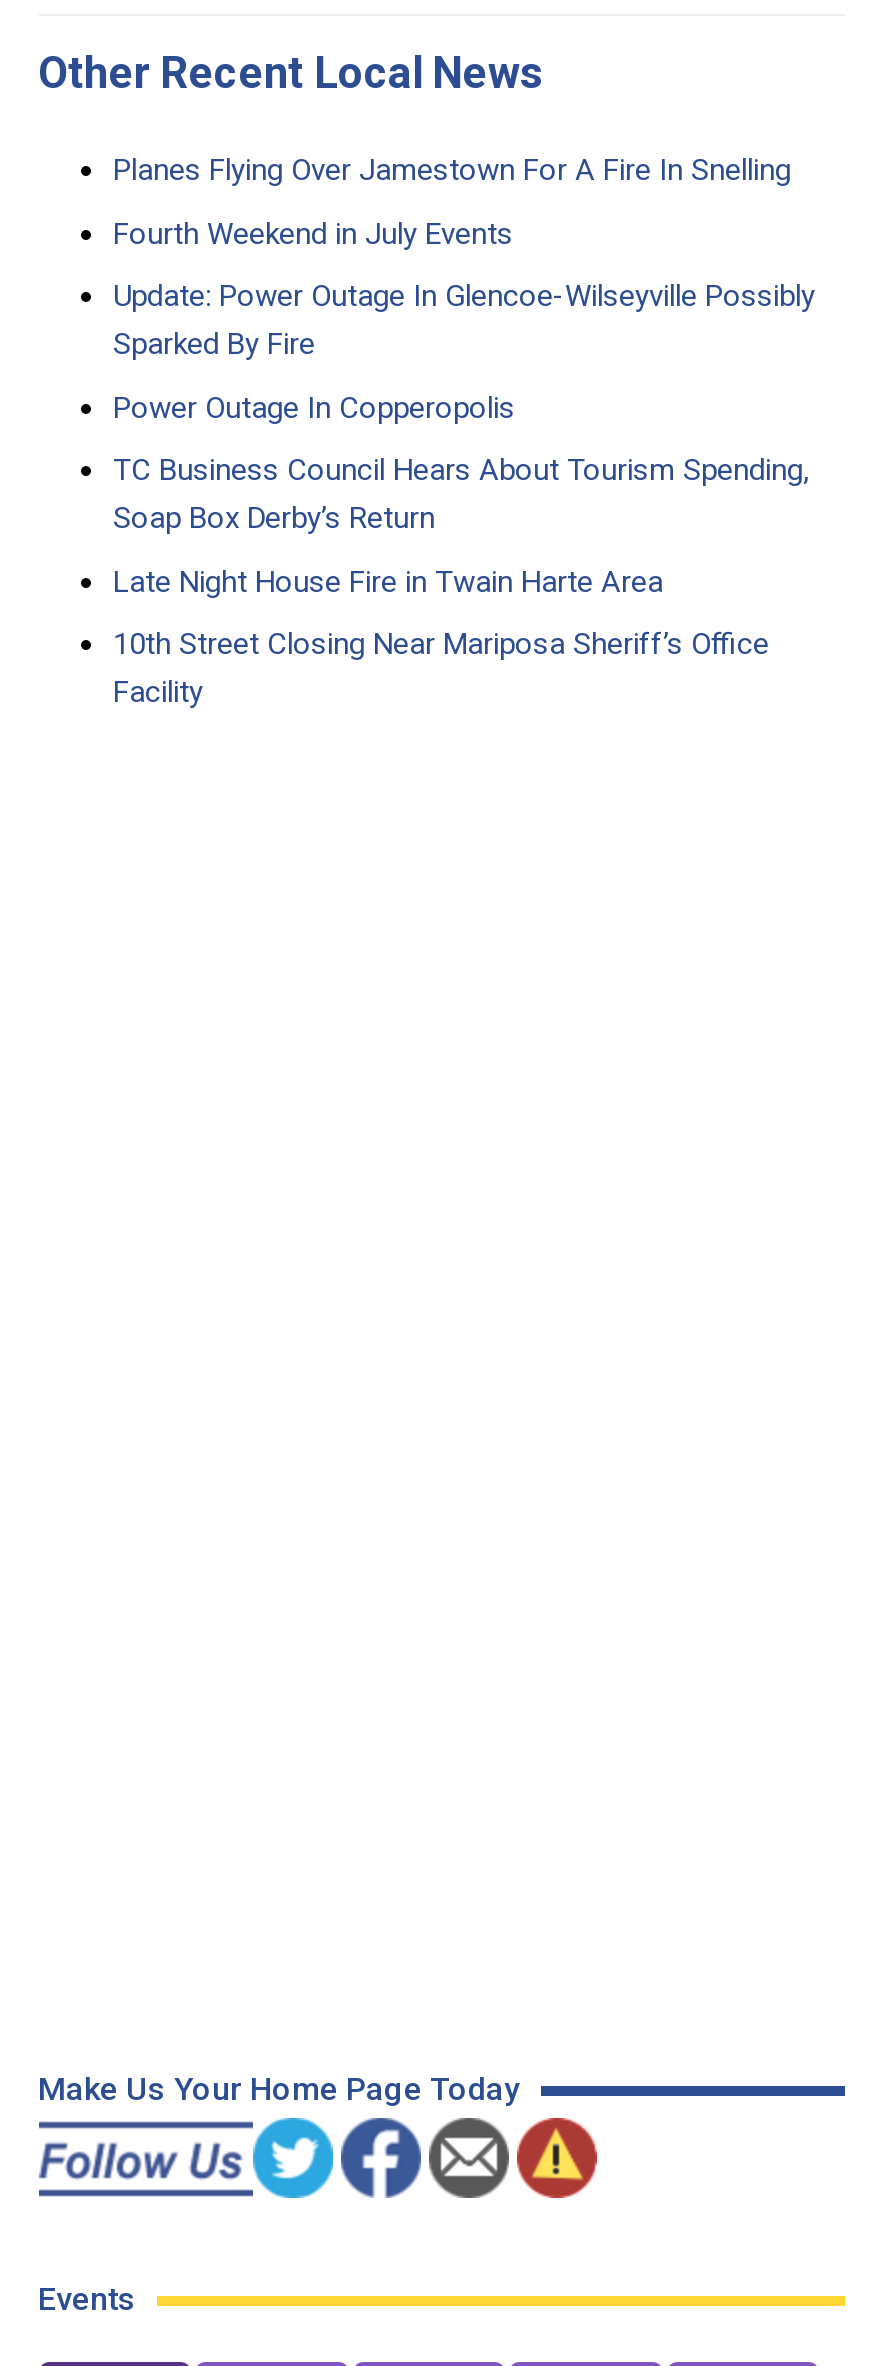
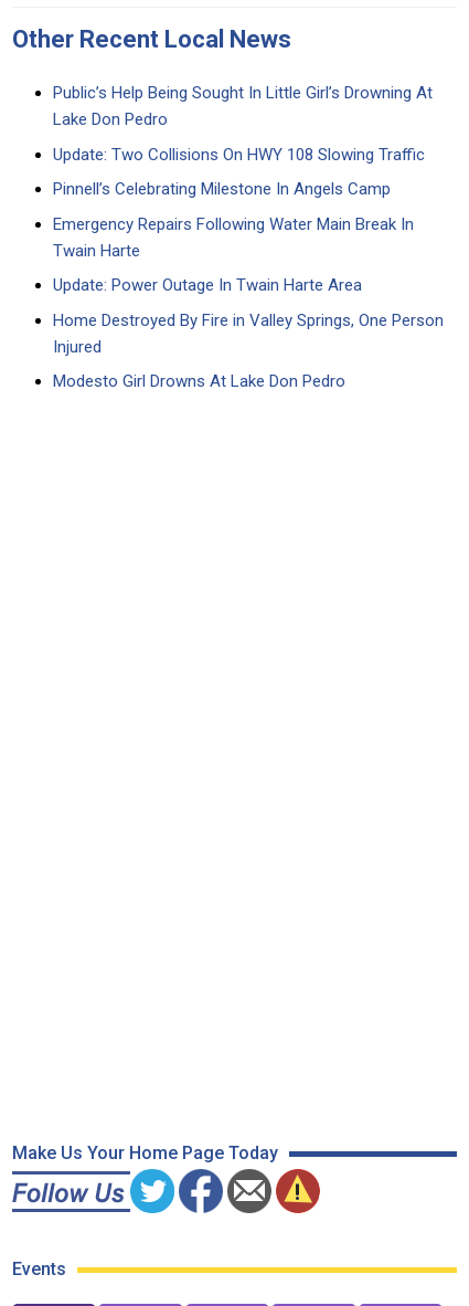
[113,153,791,189] Planes Flying Over Jamestown For A Fire In Snelling -> [53,83,433,130] Public’s Help Being Sought In Little Girl’s Drowning At | Lake Don Pedro
[113,216,513,252] Fourth Weekend in July Events -> [53,145,425,165] Update: Two Collisions On HWY 108 Slowing Traffic
[113,279,815,363] Update: Power Outage In Glencoe-Wilseyville Possibly | Sparked By Fire -> [53,180,391,199] Pinnell’s Celebrating Milestone In Angels Camp
[113,390,515,426] Power Outage In Copperopolis -> [53,214,414,261] Emergency Repairs Following Water Main Break In | Twain Harte
[113,453,809,537] TC Business Council Hears About Tourism Spending, | Soap Box Derby’s Return -> [53,276,362,296] Update: Power Outage In Twain Harte Area
[113,564,663,600] Late Night House Fire in Twain Harte Area -> [53,310,444,357] Home Destroyed By Fire in Valley Springs, One Person | Injured
[113,627,769,711] 10th Street Closing Near Mariposa Sheriff’s Office | Facility -> [53,372,345,392] Modesto Girl Drowns At Lake Don Pedro

